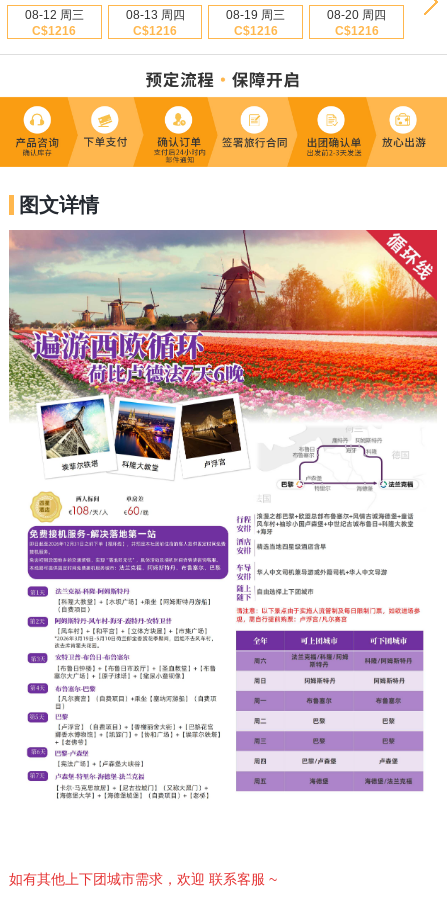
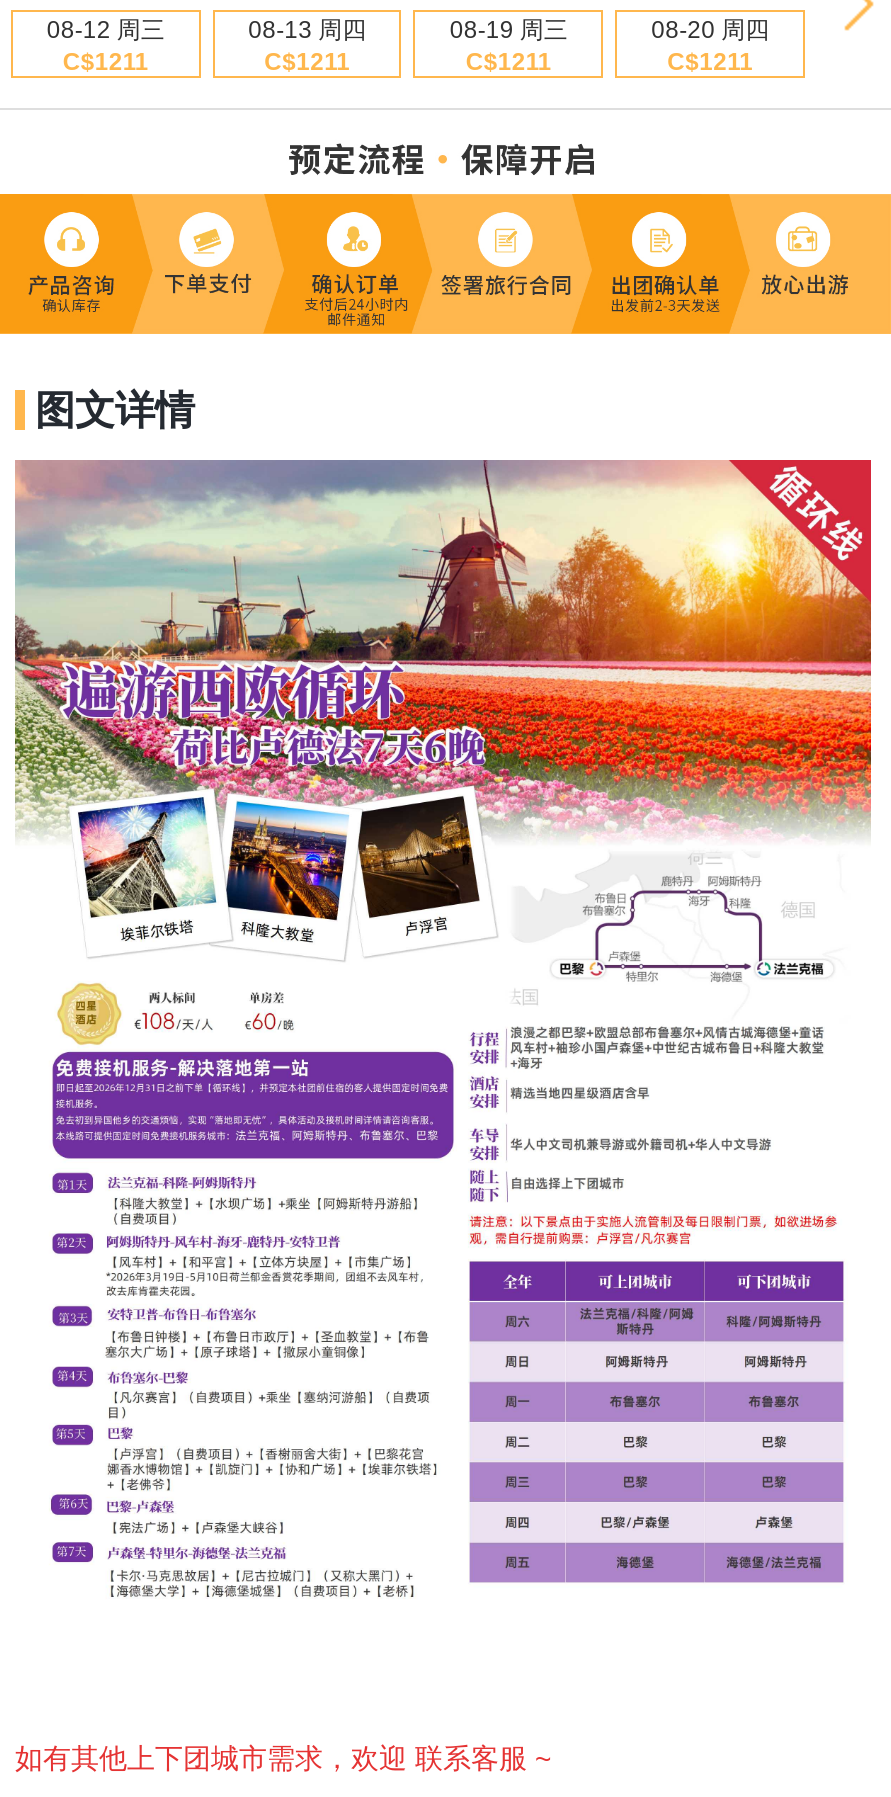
[32,24,76,38] C$1216 -> [63,48,149,76] C$1211
[133,24,177,38] C$1216 -> [264,48,350,76] C$1211
[234,24,278,38] C$1216 -> [466,48,552,76] C$1211
[335,24,379,38] C$1216 -> [667,48,753,76] C$1211

